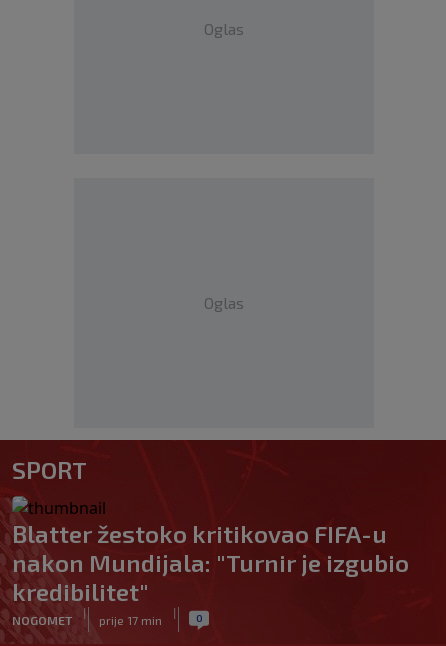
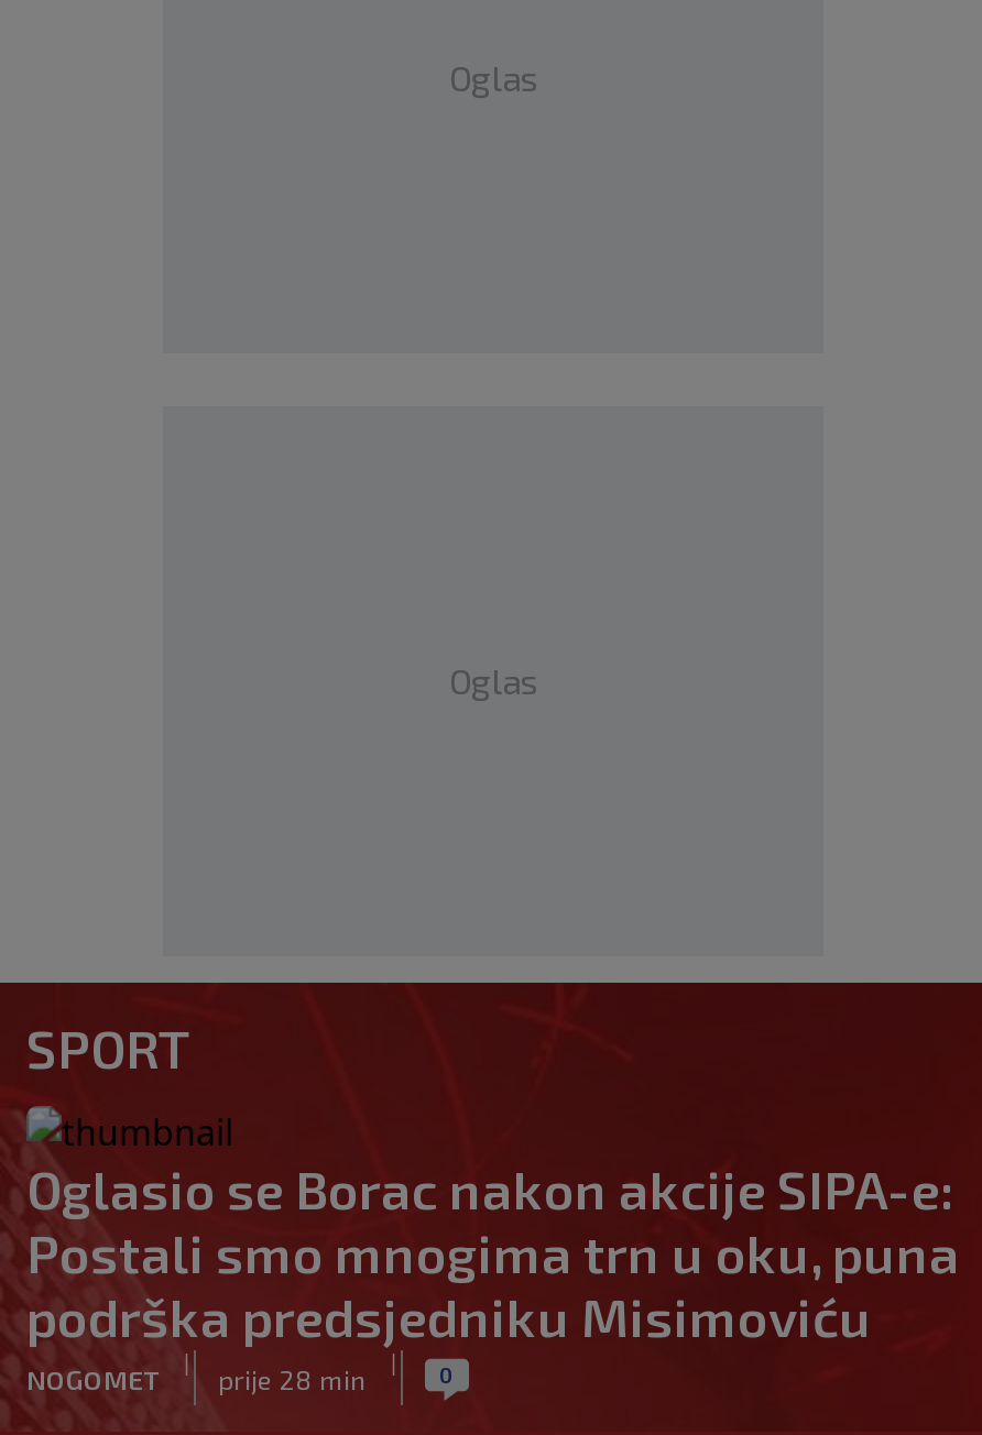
[12,519,409,606] Blatter žestoko kritikovao FIFA-u | nakon Mundijala: "Turnir je izgubio | kredibilitet" -> [26,1157,960,1348] Oglasio se Borac nakon akcije SIPA-e: | Postali smo mnogima trn u oku, puna | podrška predsjedniku Misimoviću
[12,612,162,626] NOGOMET prije 17 min -> [26,1362,365,1393] NOGOMET prije 28 min

